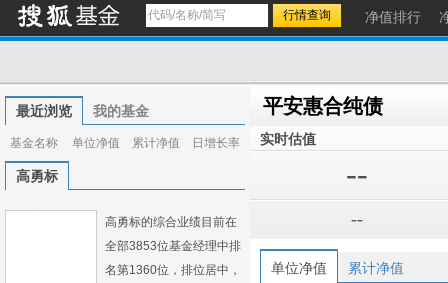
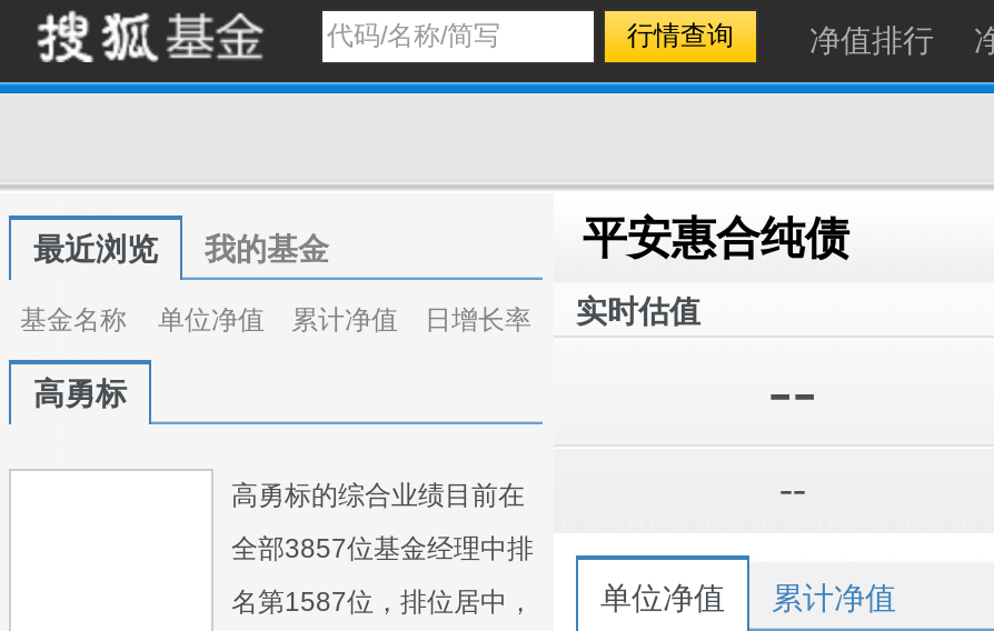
[105,239,241,253] 全部3853位基金经理中排 -> [231,533,534,564] 全部3857位基金经理中排
[105,263,241,277] 名第1360位，排位居中， -> [231,587,534,618] 名第1587位，排位居中，

